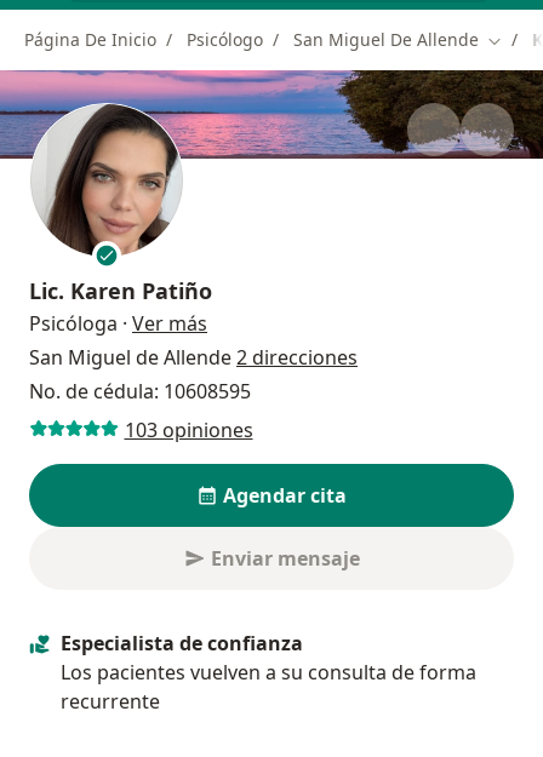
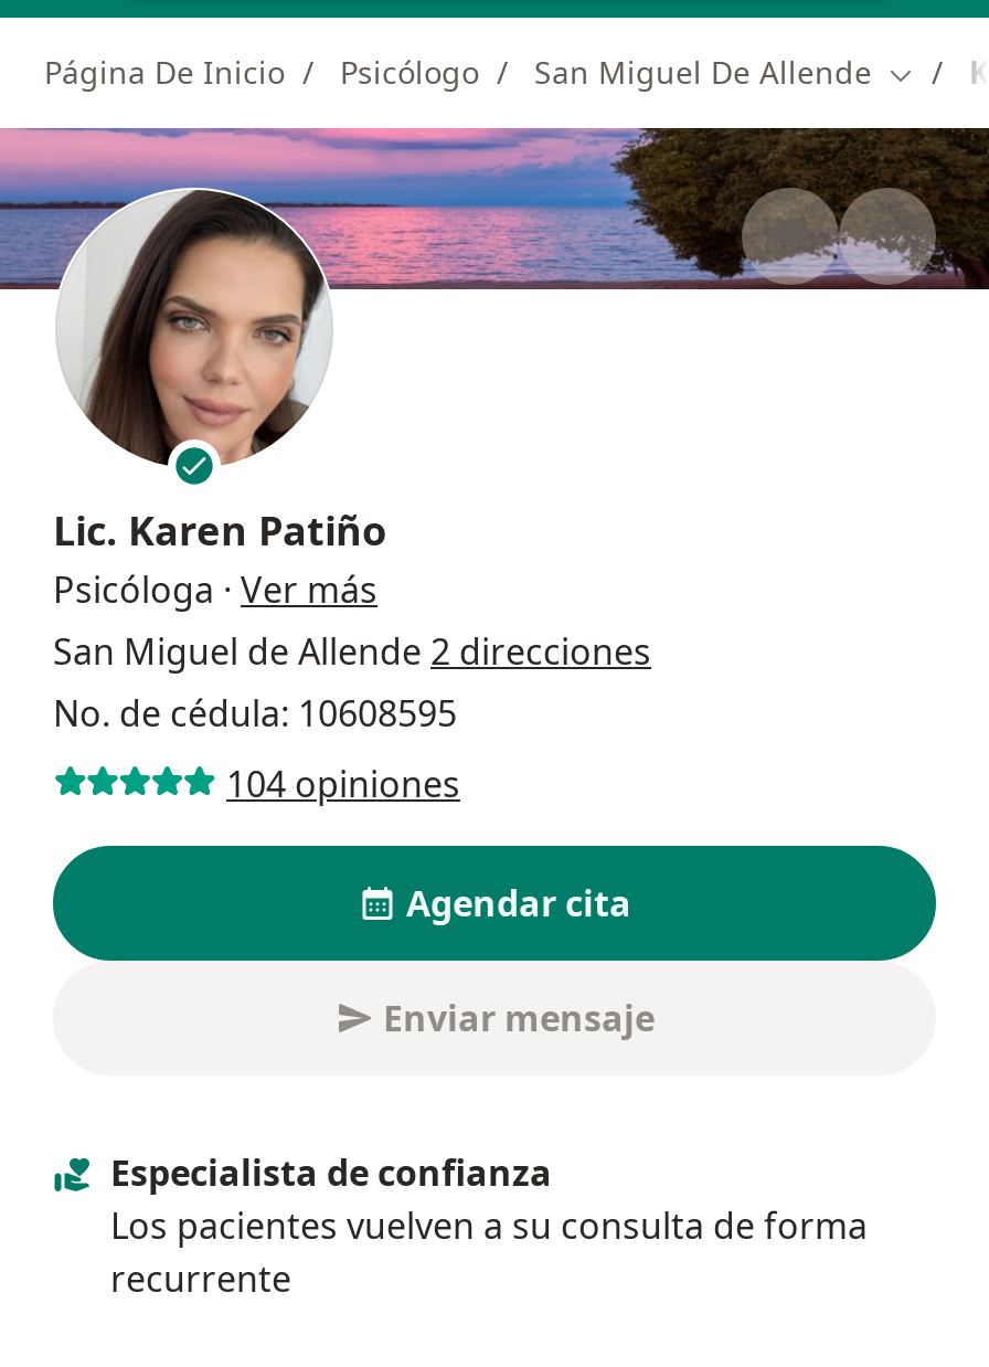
[124,416,253,443] 103 opiniones -> [226,759,460,808] 104 opiniones

